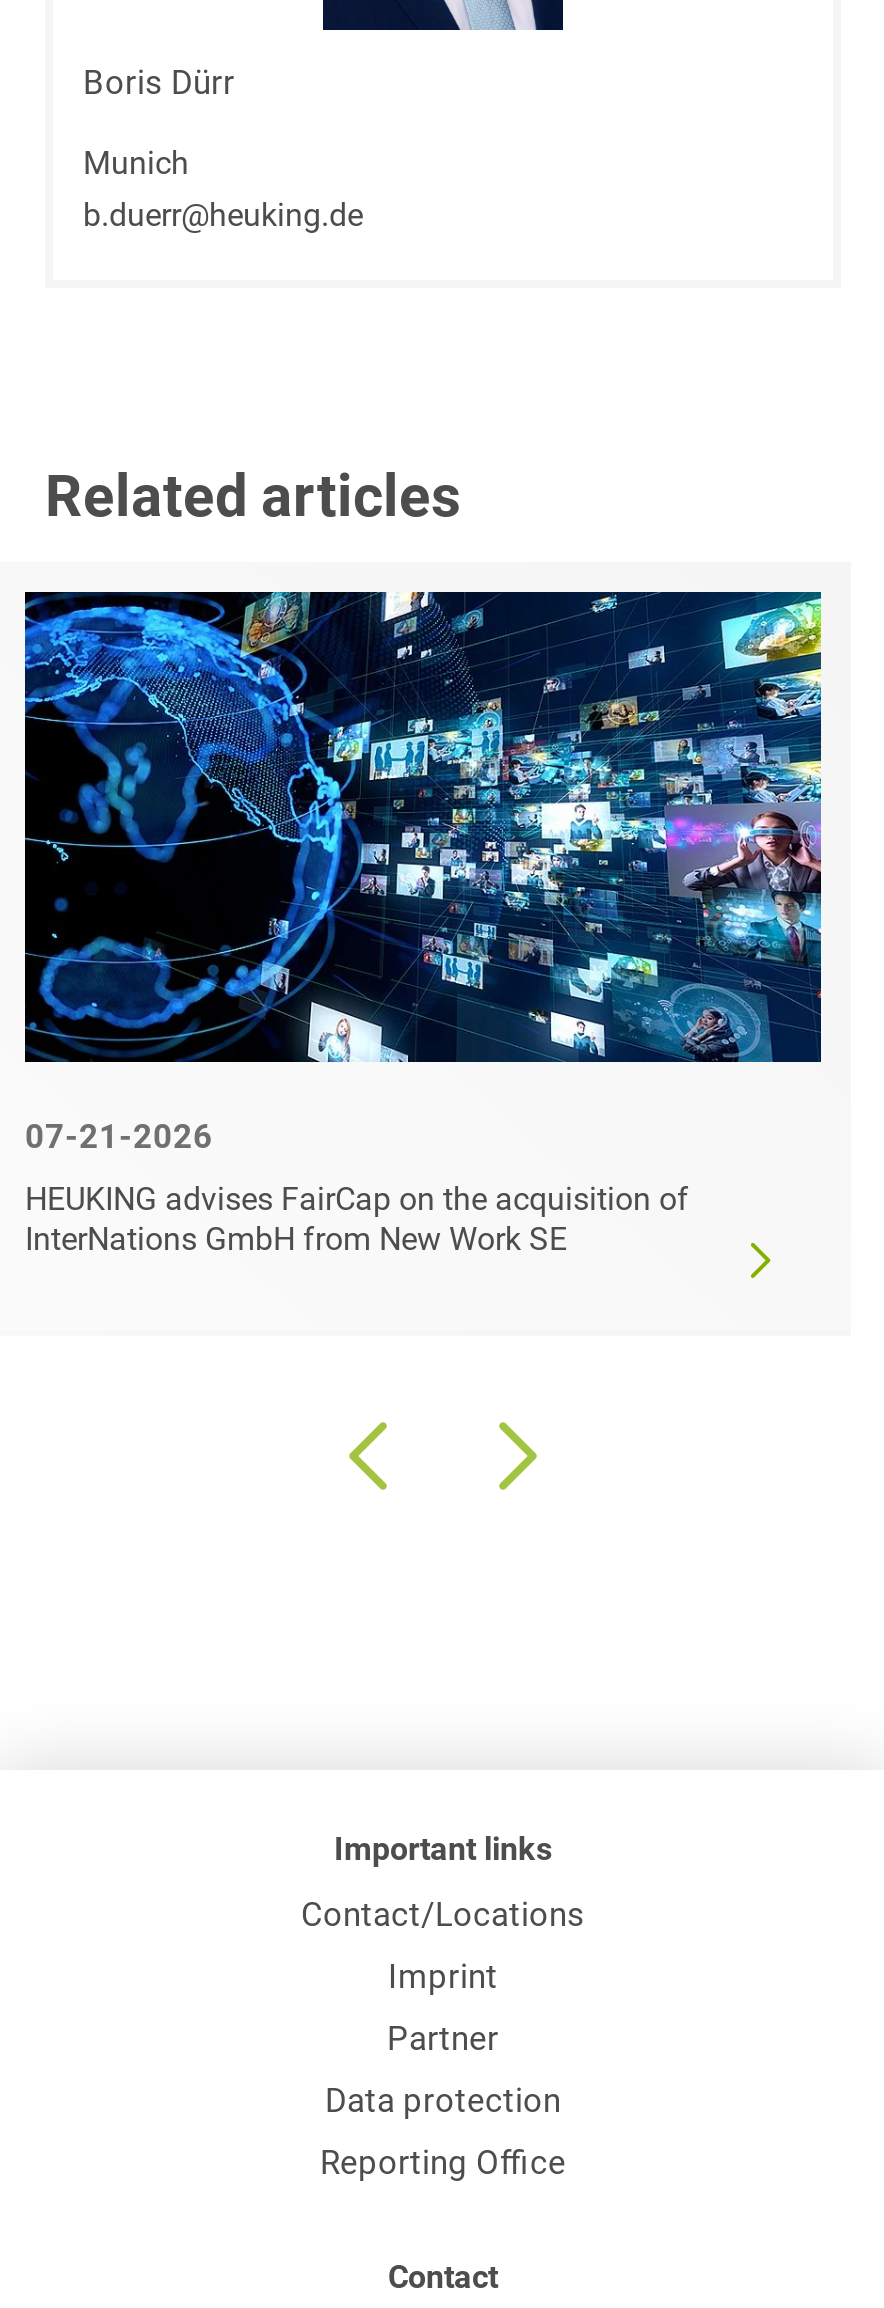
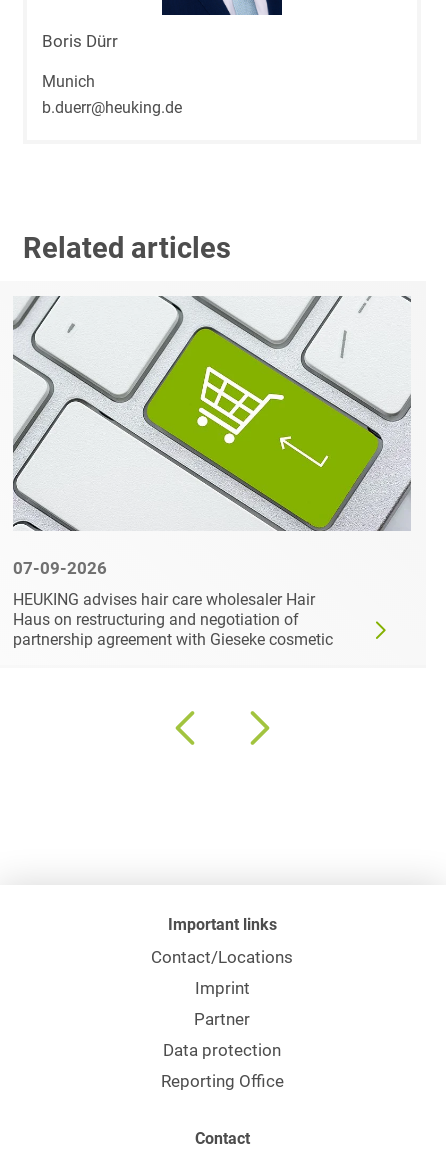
[23,590,823,1155] [image] | 07-21-2026 -> [12,295,411,578] [image] | 07-09-2026
[25,1179,689,1257] HEUKING advises FairCap on the acquisition of | InterNations GmbH from New Work SE -> [13,590,333,649] HEUKING advises hair care wholesaler Hair | Haus on restructuring and negotiation of | partnership agreement with Gieseke cosmetic

